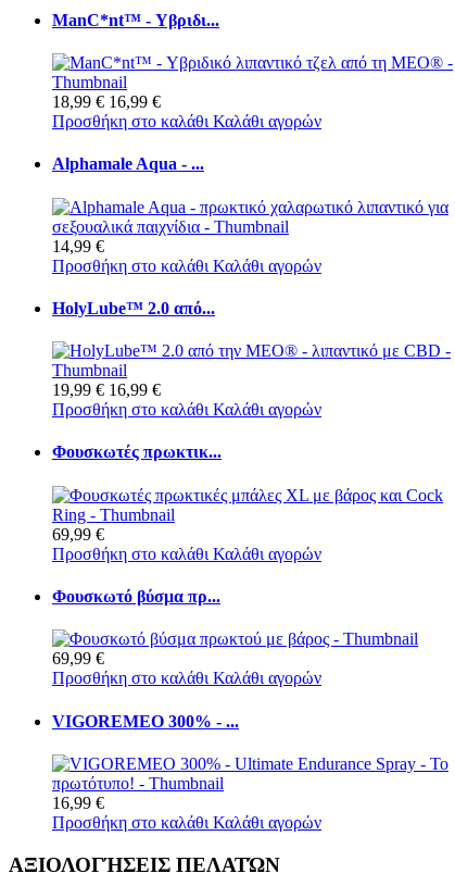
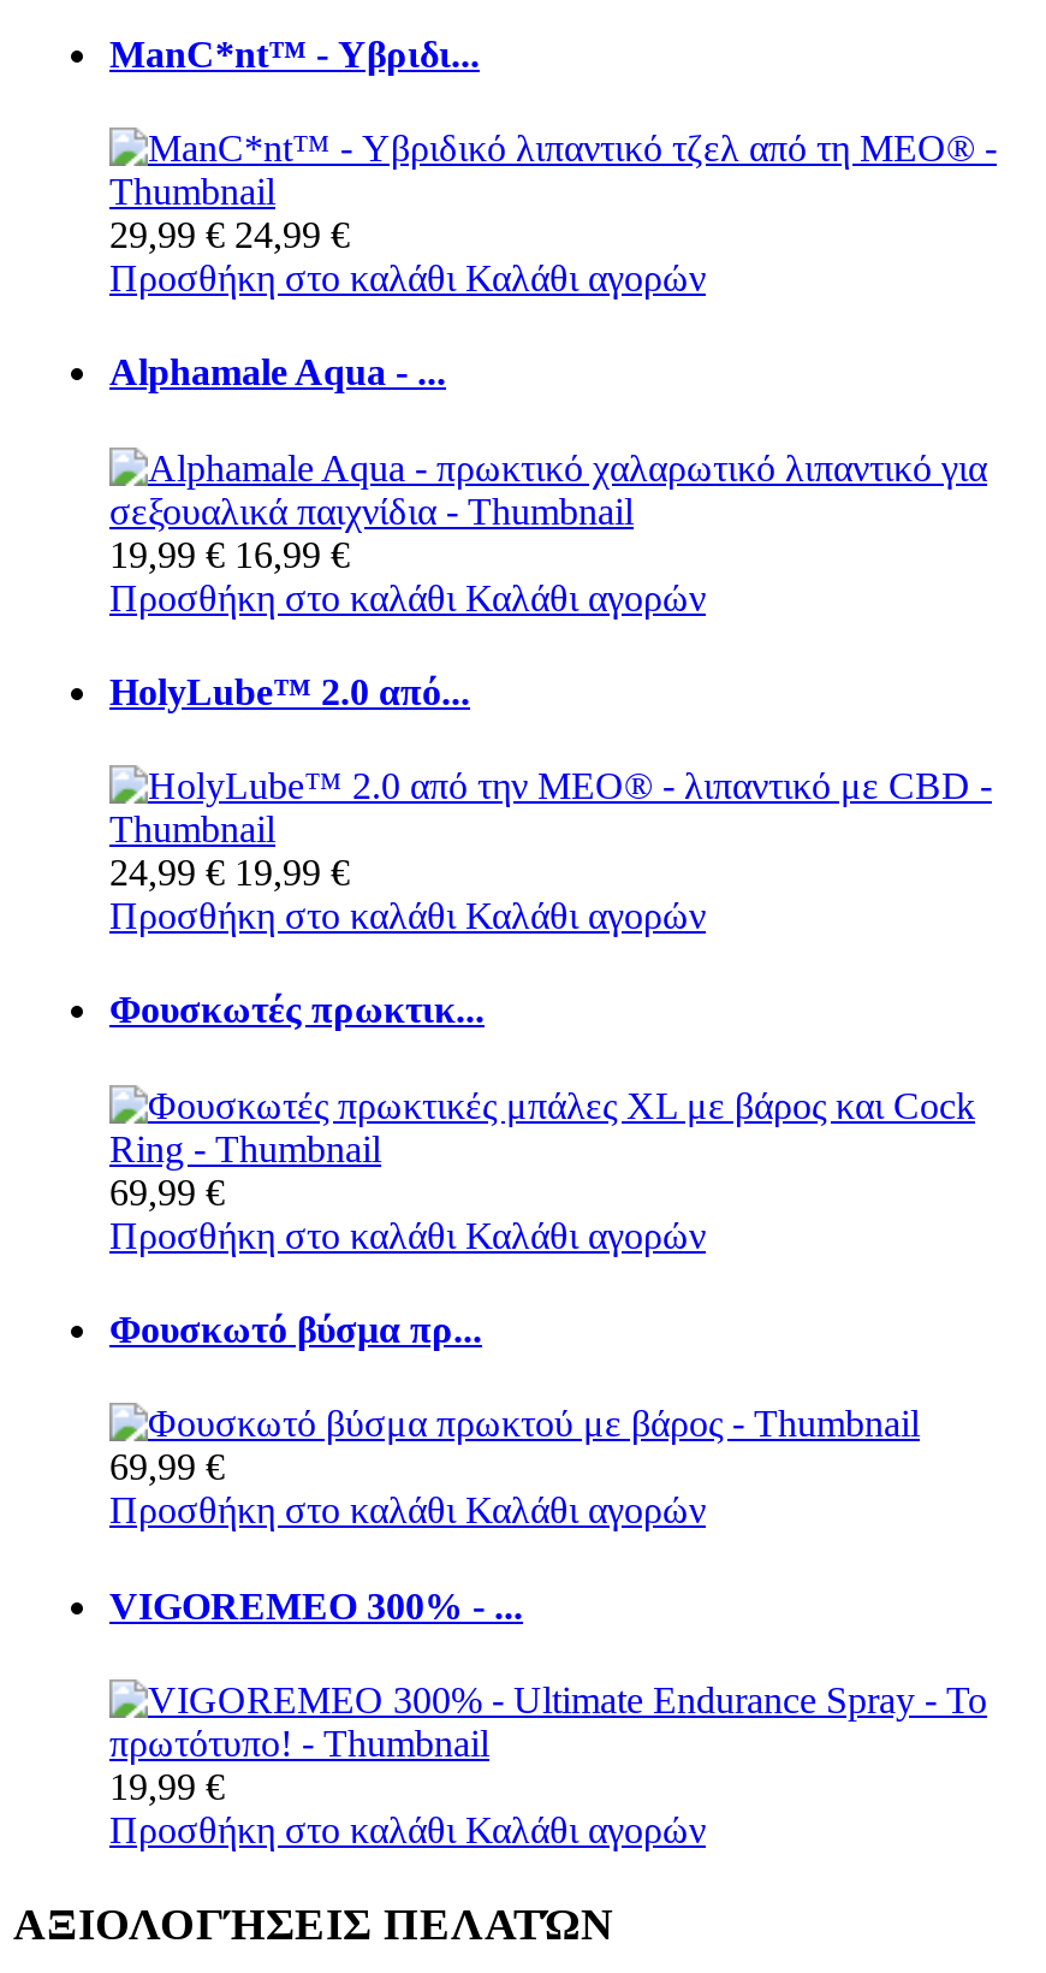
[52,93,161,111] 18,99 €16,99 € -> [109,215,350,256] 29,99 €24,99 €
[52,237,104,255] 14,99 € -> [109,533,350,574] 19,99 €16,99 €
[52,381,161,399] 19,99 €16,99 € -> [109,852,350,893] 24,99 €19,99 €
[52,793,104,812] 16,99 € -> [109,1766,225,1806] 19,99 €

